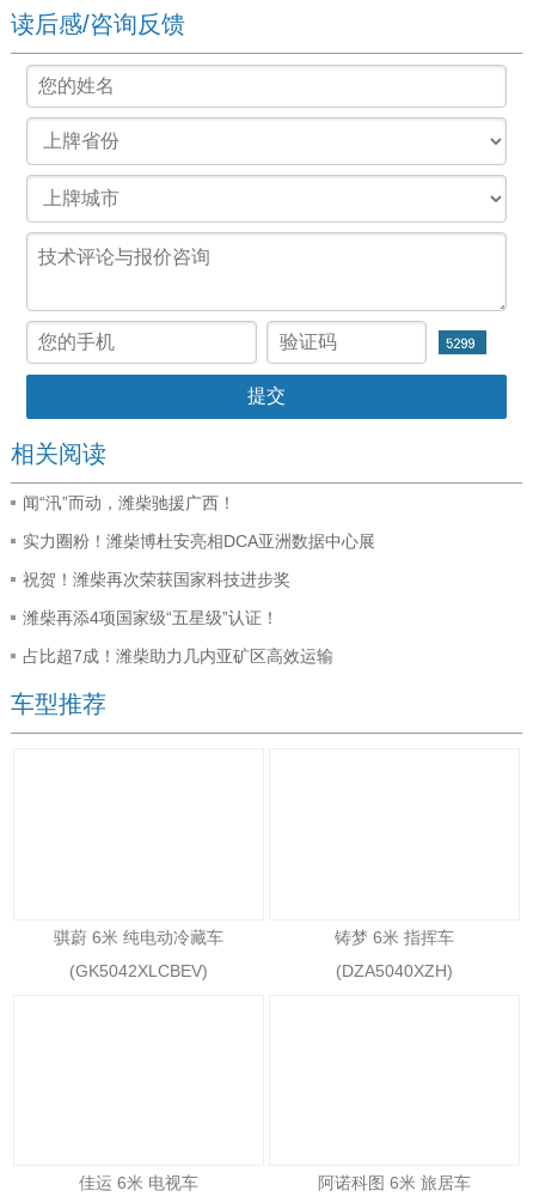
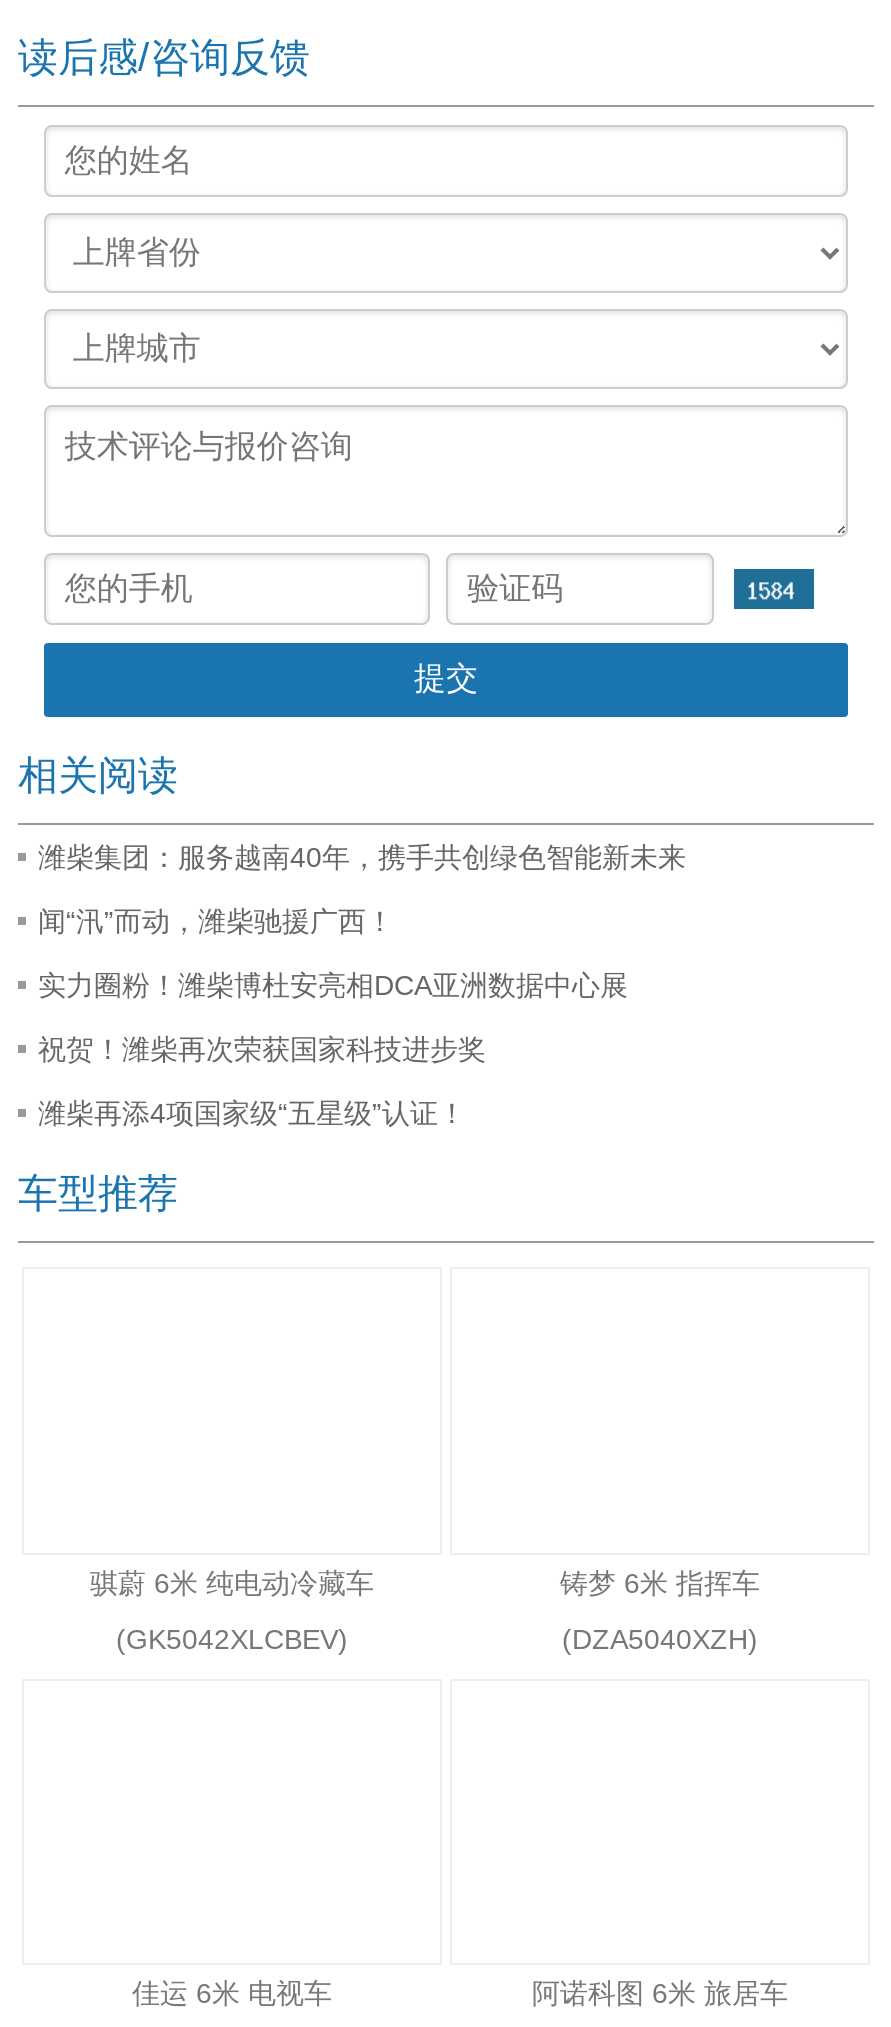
none -> [38,841,686,873] 潍柴集团：服务越南40年，携手共创绿色智能新未来
moved [23,493,375,627] -> [38,905,628,1129]: 闻“汛”而动，潍柴驰援广西！ | 实力圈粉！潍柴博杜安亮相DCA亚洲数据中心展 | 祝贺！潍柴再次荣获国家科技进步奖 | 潍柴再添4项国家级“五星级”认证！
[23,647,333,666] 占比超7成！潍柴助力几内亚矿区高效运输 -> none

